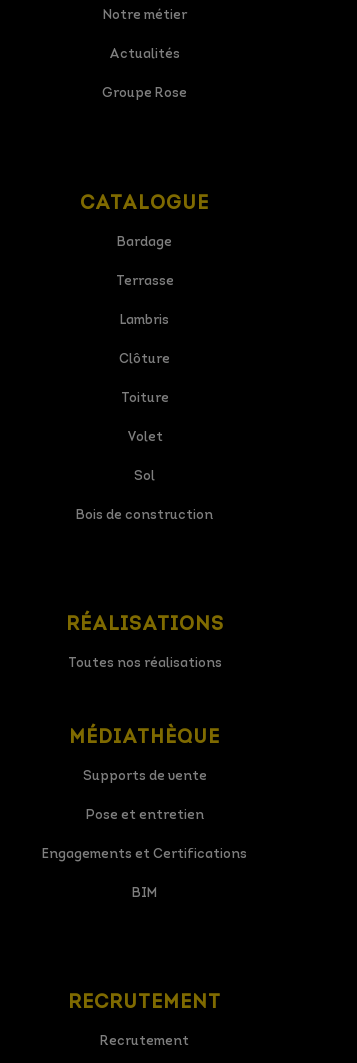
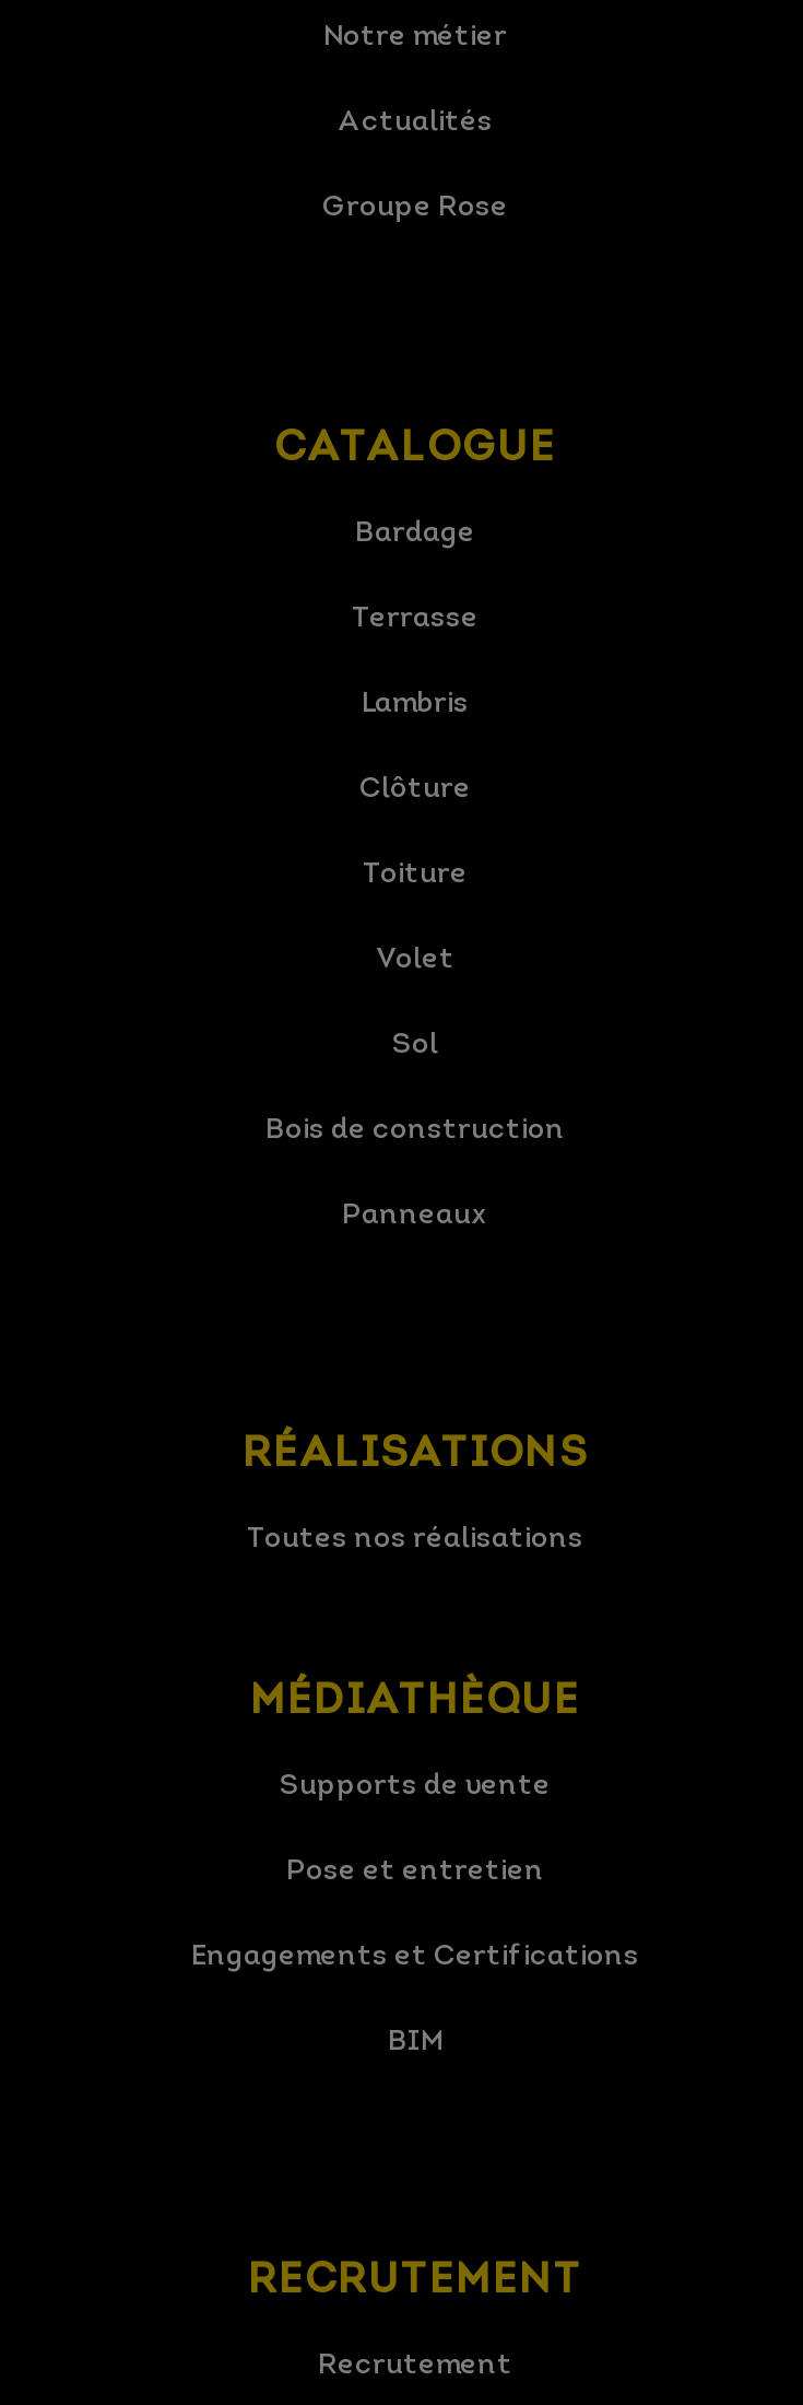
none -> [342,1201,488,1229] Panneaux

